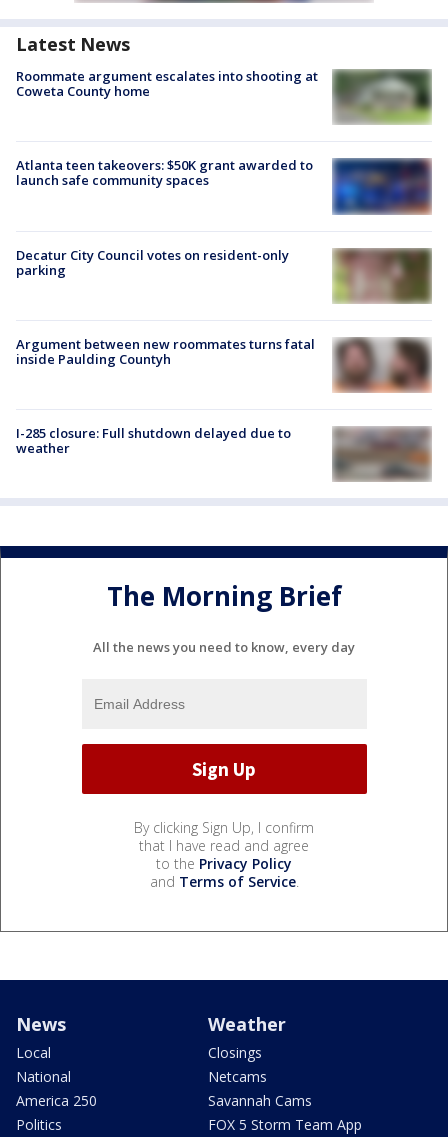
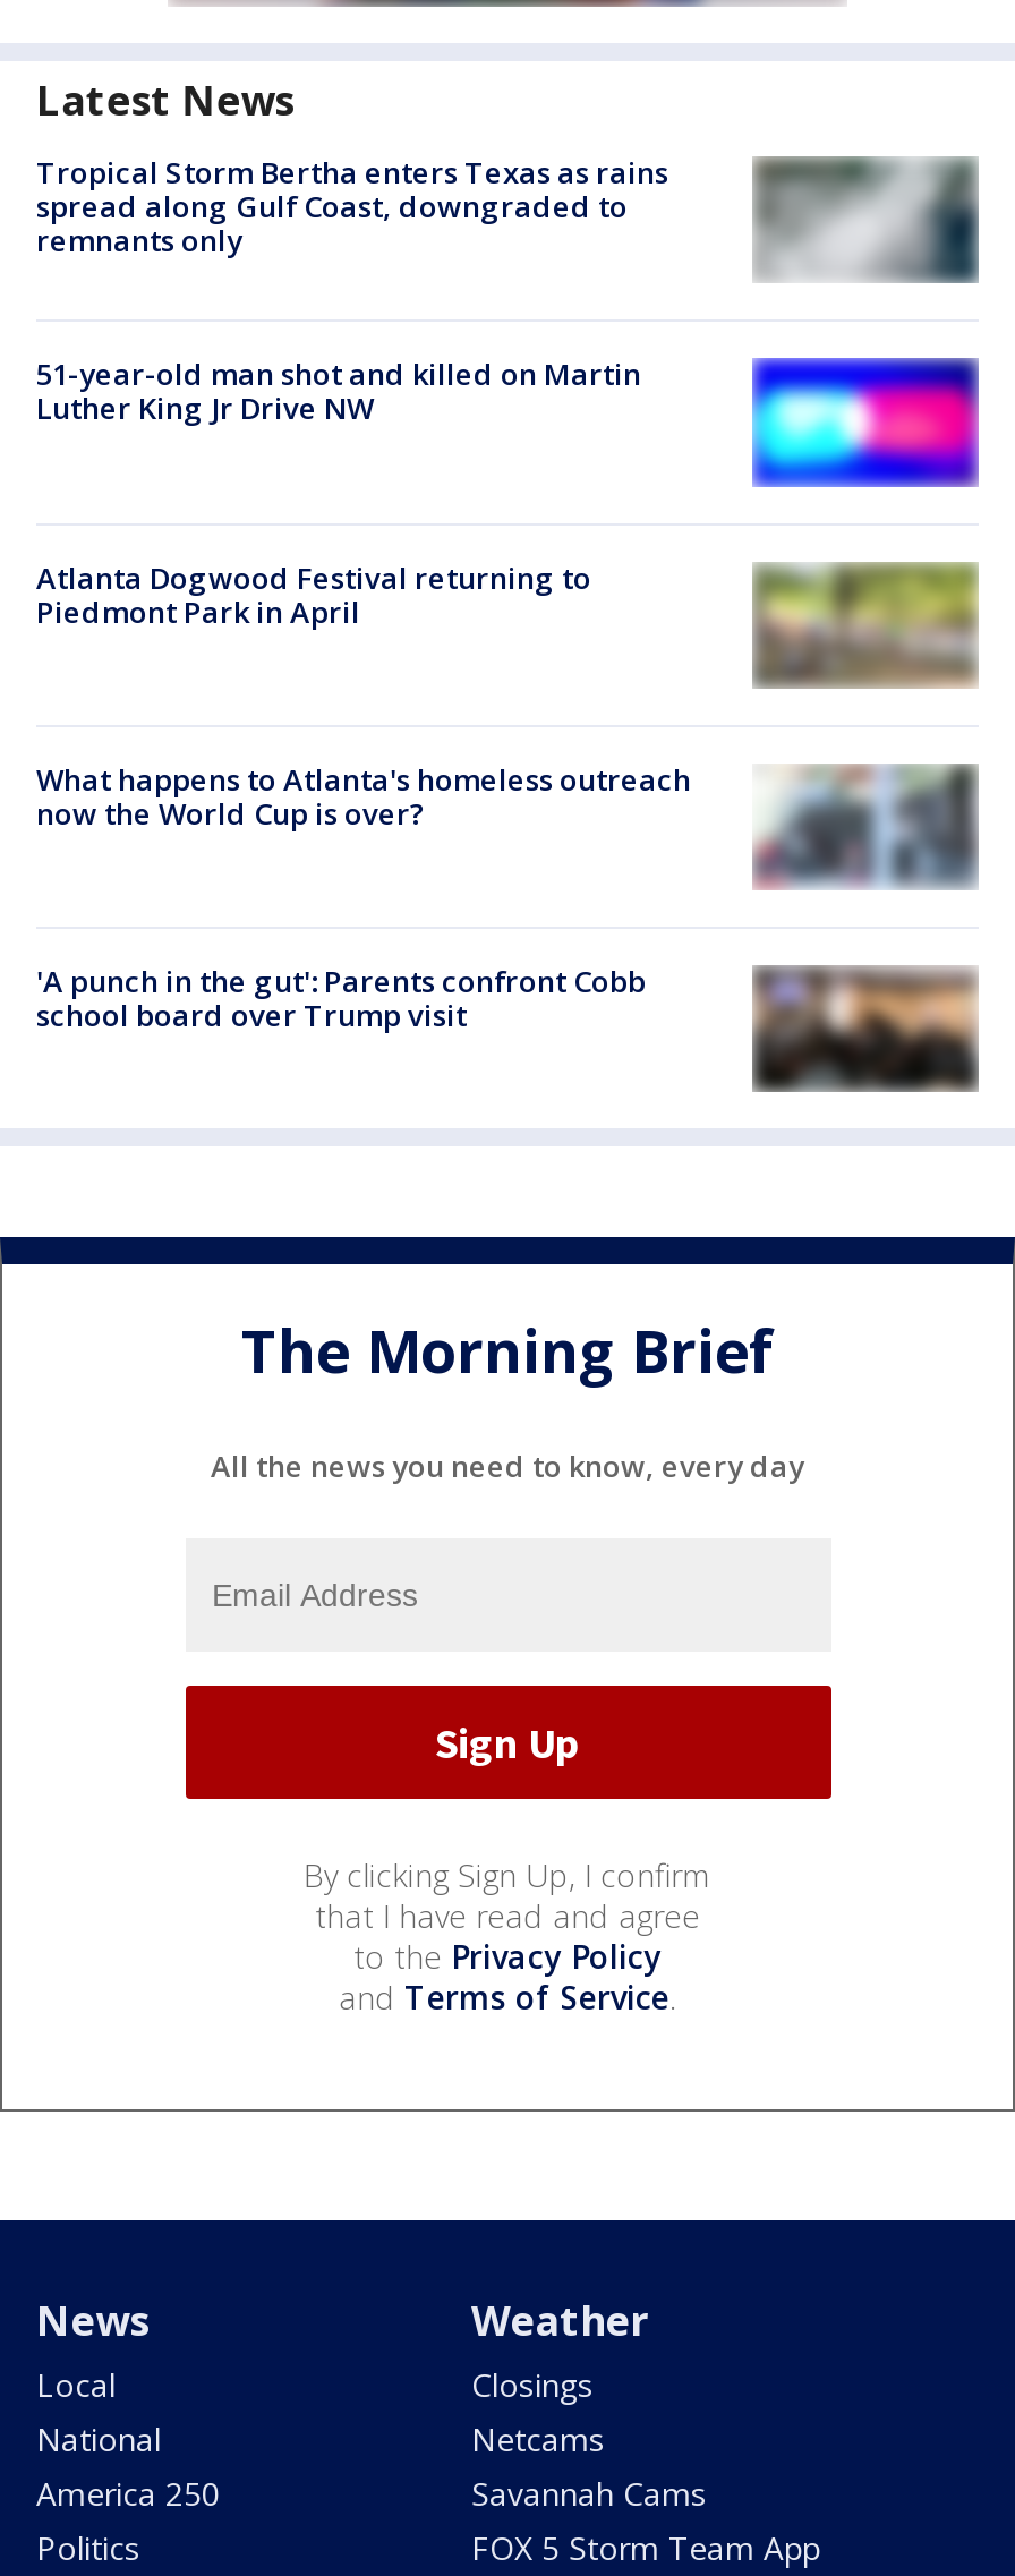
[16,67,318,100] Roommate argument escalates into shooting at | Coweta County home -> [36,152,668,261] Tropical Storm Bertha enters Texas as rains | spread along Gulf Coast, downgraded to | remnants only
[335,69,432,125] [image] -> [761,159,979,283] [image]
[16,156,313,189] Atlanta teen takeovers: $50K grant awarded to | launch safe community spaces -> [36,355,641,429] 51-year-old man shot and killed on Martin | Luther King Jr Drive NW
[332,158,432,215] [image] -> [752,358,979,487] [image]
[16,246,289,279] Decatur City Council votes on resident-only | parking -> [36,557,591,631] Atlanta Dogwood Festival returning to | Piedmont Park in April
[332,248,431,304] [image] -> [754,562,979,686] [image]
[16,335,432,393] [image] | Argument between new roommates turns fatal | inside Paulding Countyh -> [36,759,979,890] [image] | What happens to Atlanta's homeless outreach | now the World Cup is over?
[16,424,291,457] I-285 closure: Full shutdown delayed due to | weather -> [36,961,646,1036] 'A punch in the gut': Parents confront Cobb | school board over Trump visit
[334,428,431,482] [image] -> [754,967,976,1090] [image]

